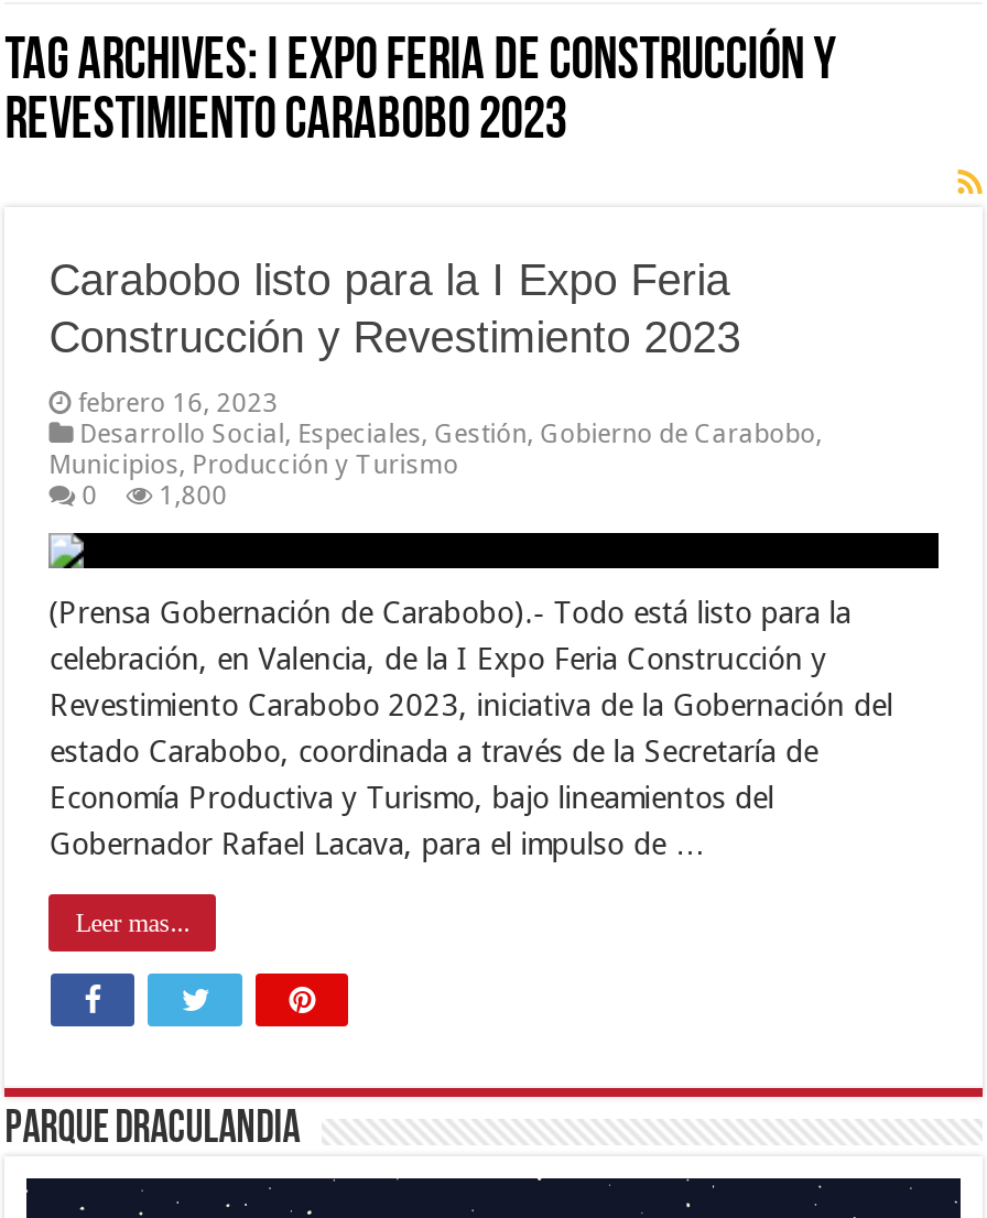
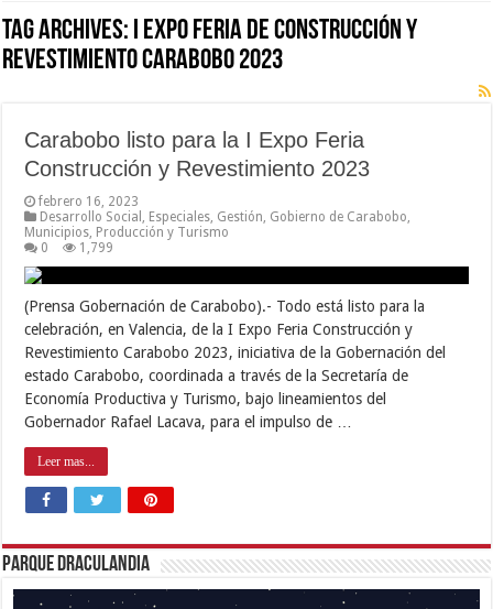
[82,479,227,510] 0 1,800 -> [41,240,114,255] 0 1,799

